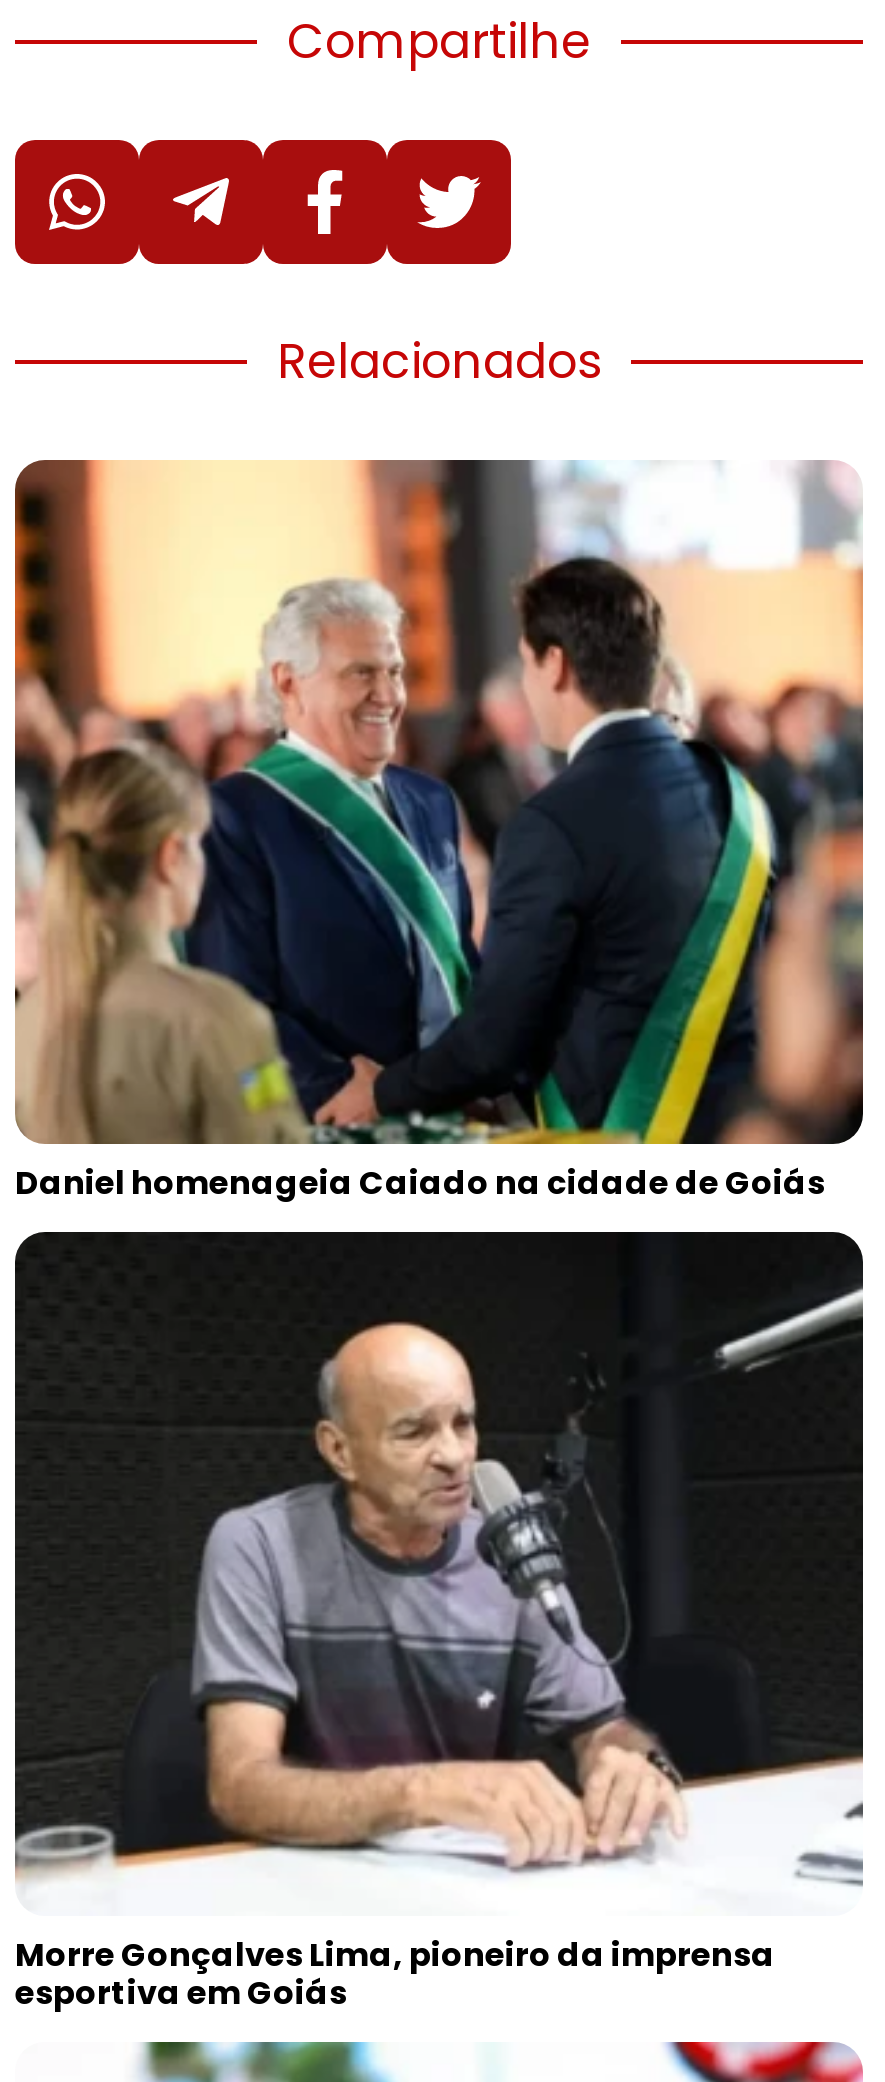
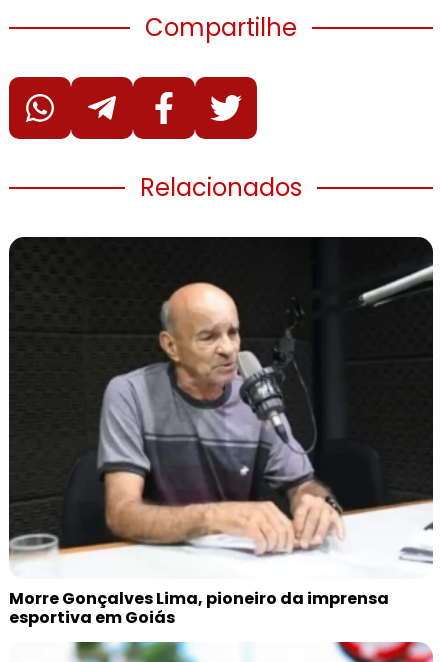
[13,458,865,1206] [image] | Daniel homenageia Caiado na cidade de Goiás -> none

